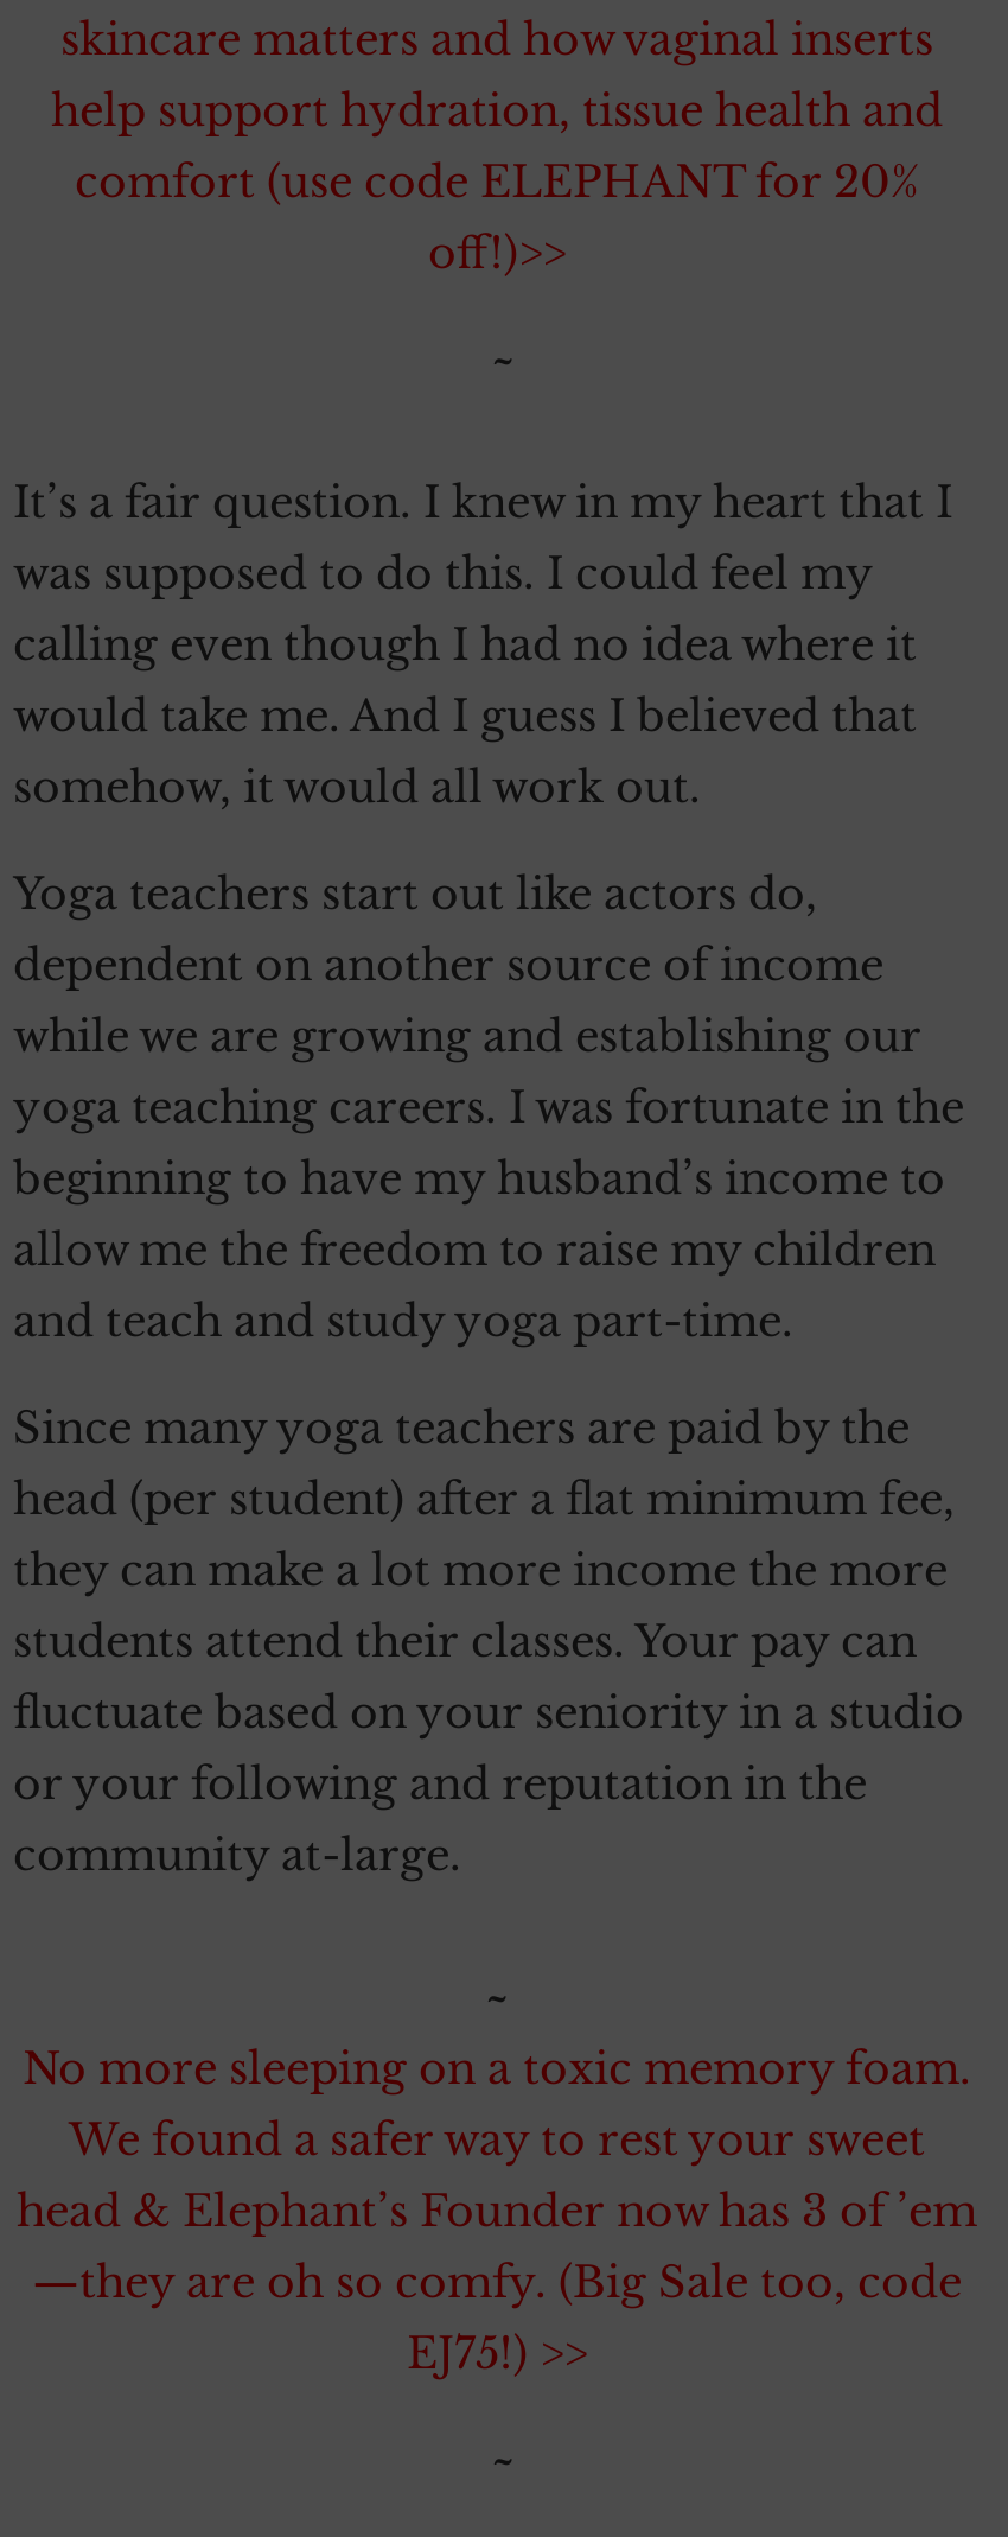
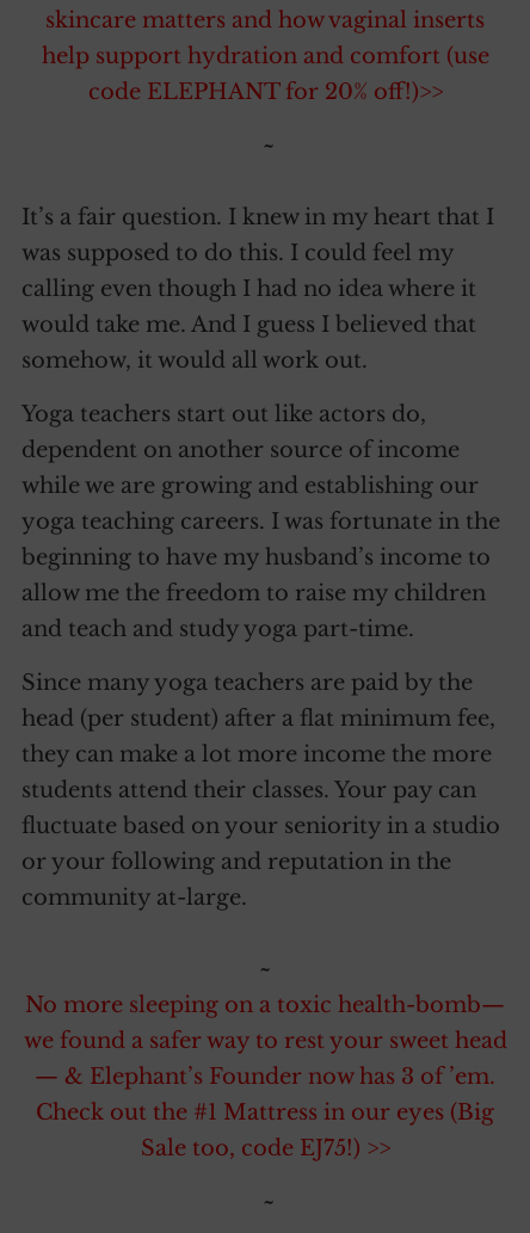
[51,85,943,280] help support hydration, tissue health and | comfort (use code ELEPHANT for 20% | off!)>> -> [41,43,489,105] help support hydration and comfort (use | code ELEPHANT for 20% off!)>>
[17,2043,977,2380] No more sleeping on a toxic memory foam. | We found a safer way to rest your sweet | head & Elephant’s Founder now has 3 of ’em | —they are oh so comfy. (Big Sale too, code | EJ75!) >> -> [23,992,507,1161] No more sleeping on a toxic health-bomb— | we found a safer way to rest your sweet head | — & Elephant’s Founder now has 3 of ’em. | Check out the #1 Mattress in our eyes (Big | Sale too, code EJ75!) >>

